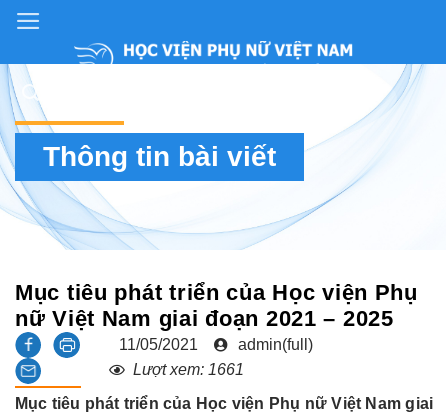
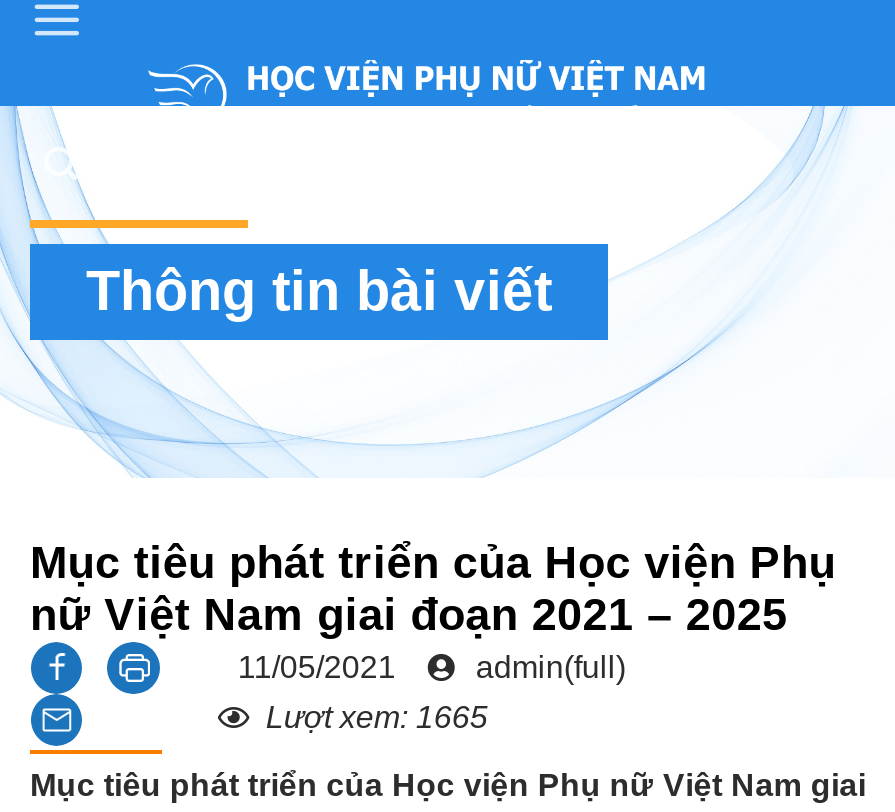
[133,361,244,378] Lượt xem: 1661 -> [266,700,488,734] Lượt xem: 1665

